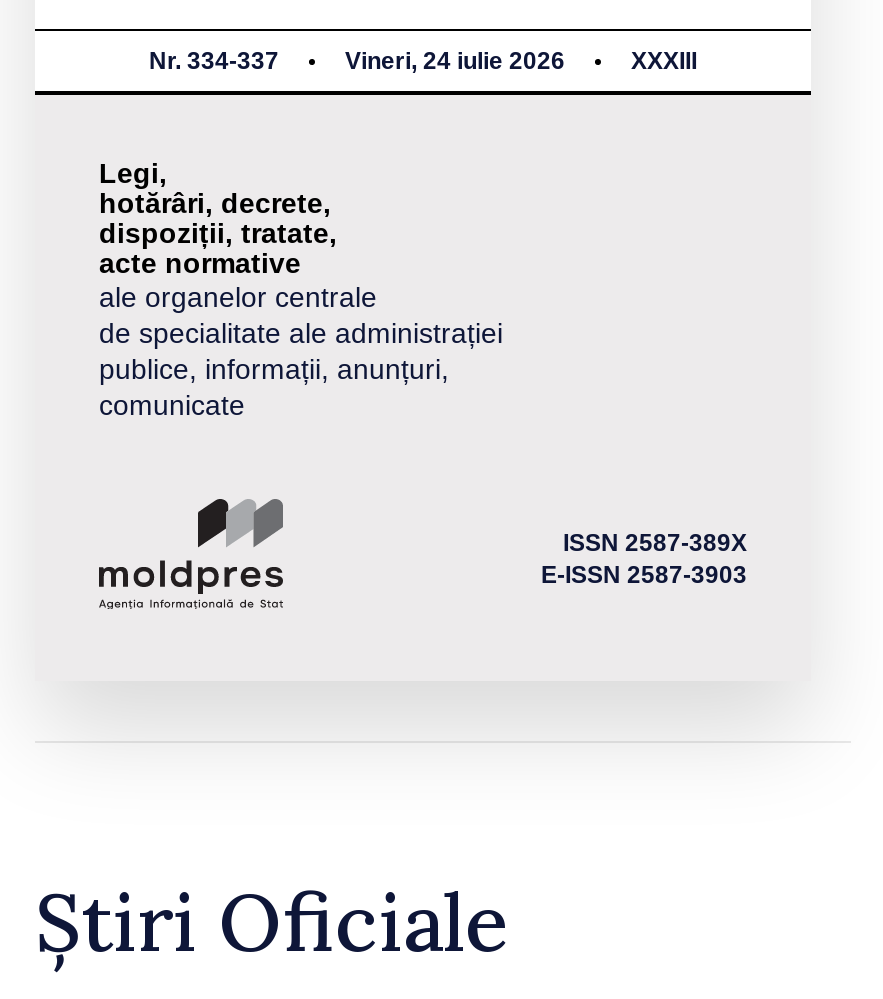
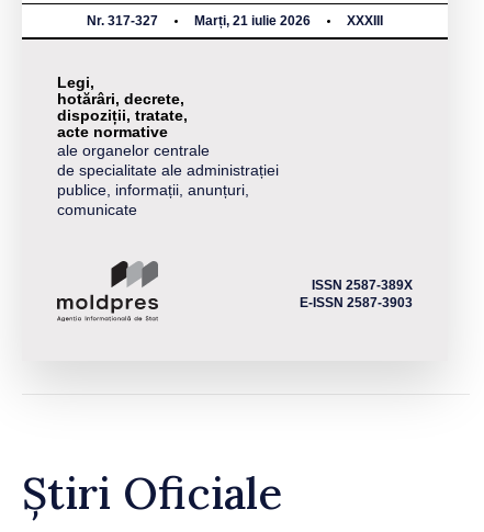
[149,48,565,76] Nr. 334-337 | Vineri, 24 iulie 2026 -> [87,14,311,29] Nr. 317-327 | Marți, 21 iulie 2026

